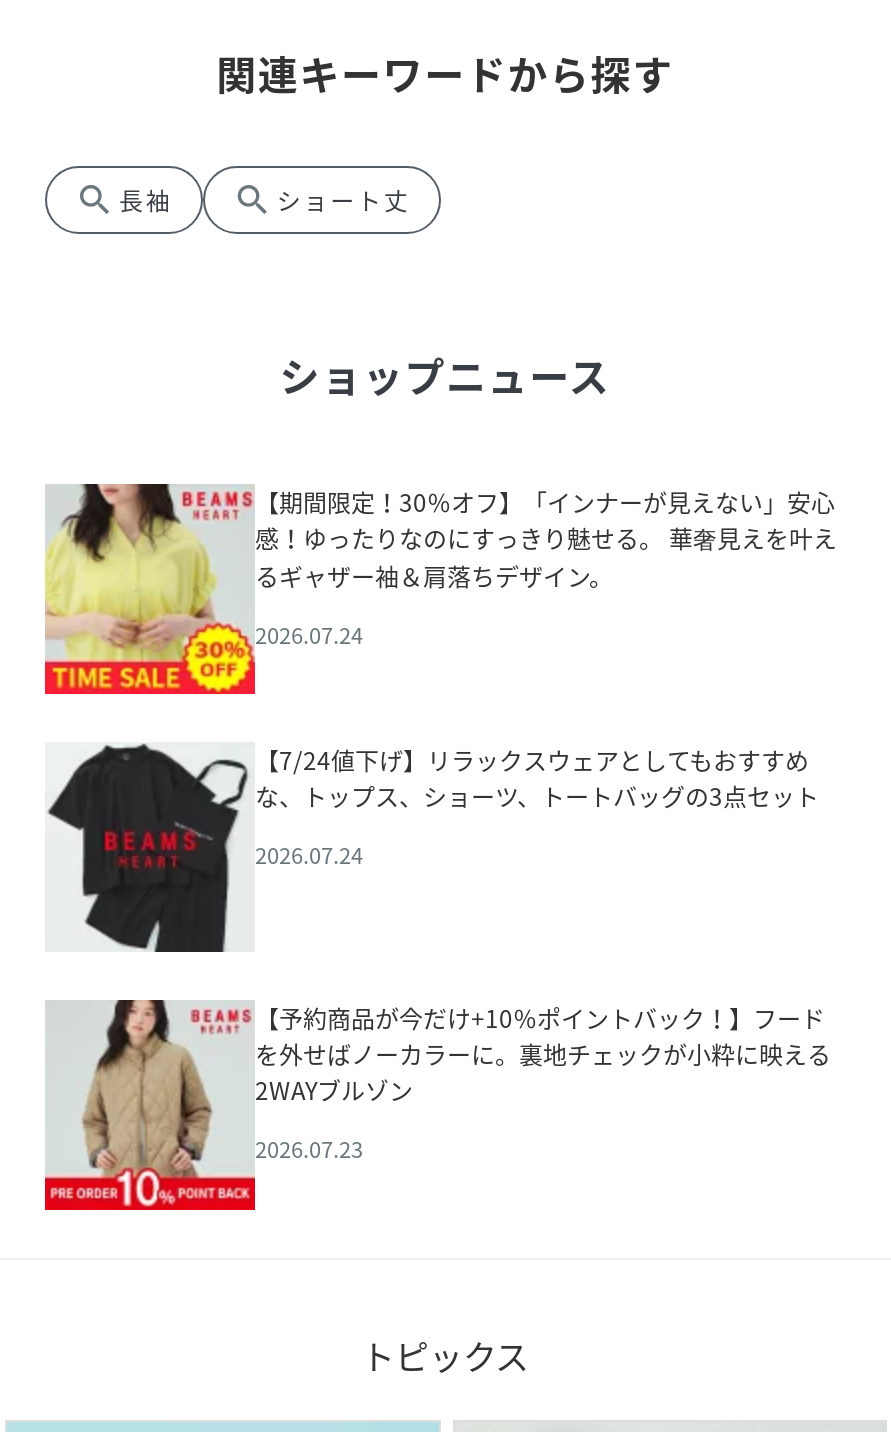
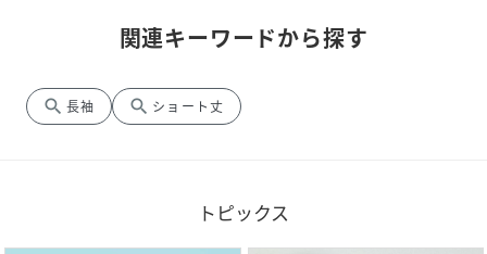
[43,345,837,871] [image] | ショップニュース | 【期間限定！30％オフ】「インナーが見えない」安心 | 感！ゆったりなのにすっきり魅せる。 華奢見えを叶え | るギャザー袖＆肩落ちデザイン。 | 2026.07.24 | 【7/24値下げ】リラックスウェアとしてもおすすめ | な、トップス、ショーツ、トートバッグの3点セット | 2026.07.24 -> none
[45,742,831,1165] [image] | 【予約商品が今だけ+10％ポイントバック！】フード | を外せばノーカラーに。裏地チェックが小粋に映える | 2WAYブルゾン | 2026.07.23 -> none
[43,998,419,1212] [image] -> none

